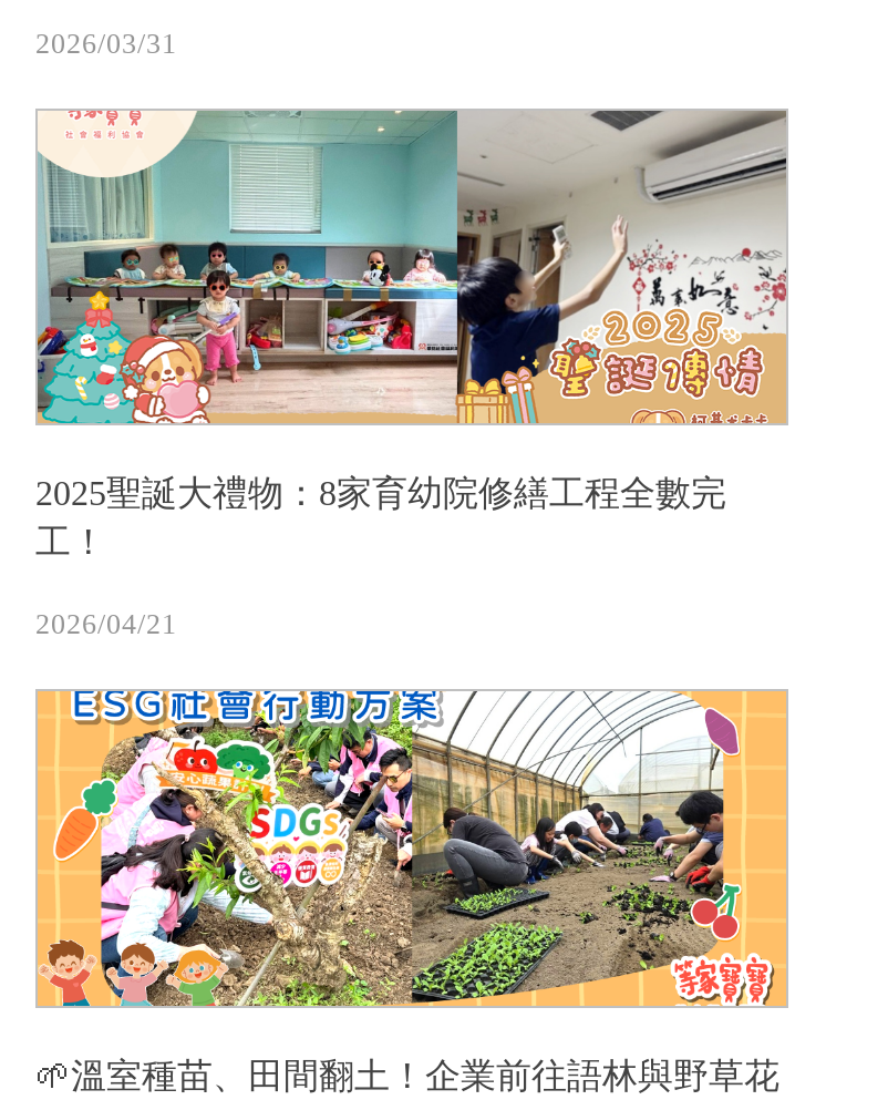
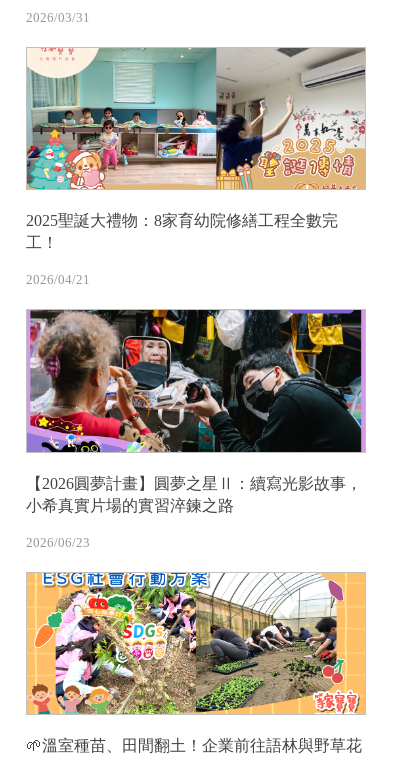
none -> [26,309,366,550] [image] | 【2026圓夢計畫】圓夢之星Ⅱ：續寫光影故事， | 小希真實片場的實習淬鍊之路 | 2026/06/23

